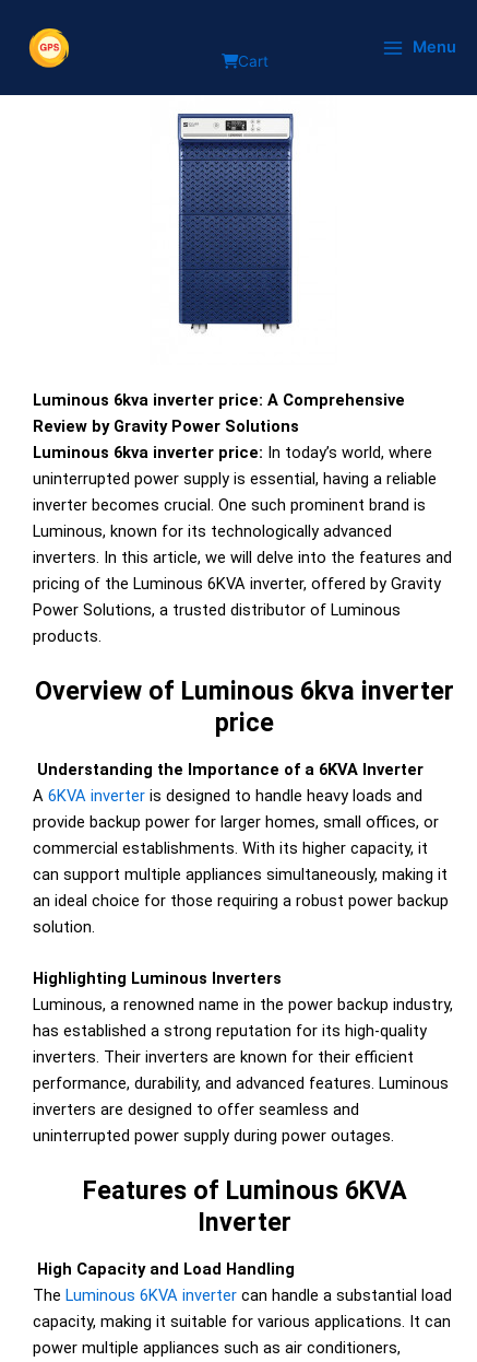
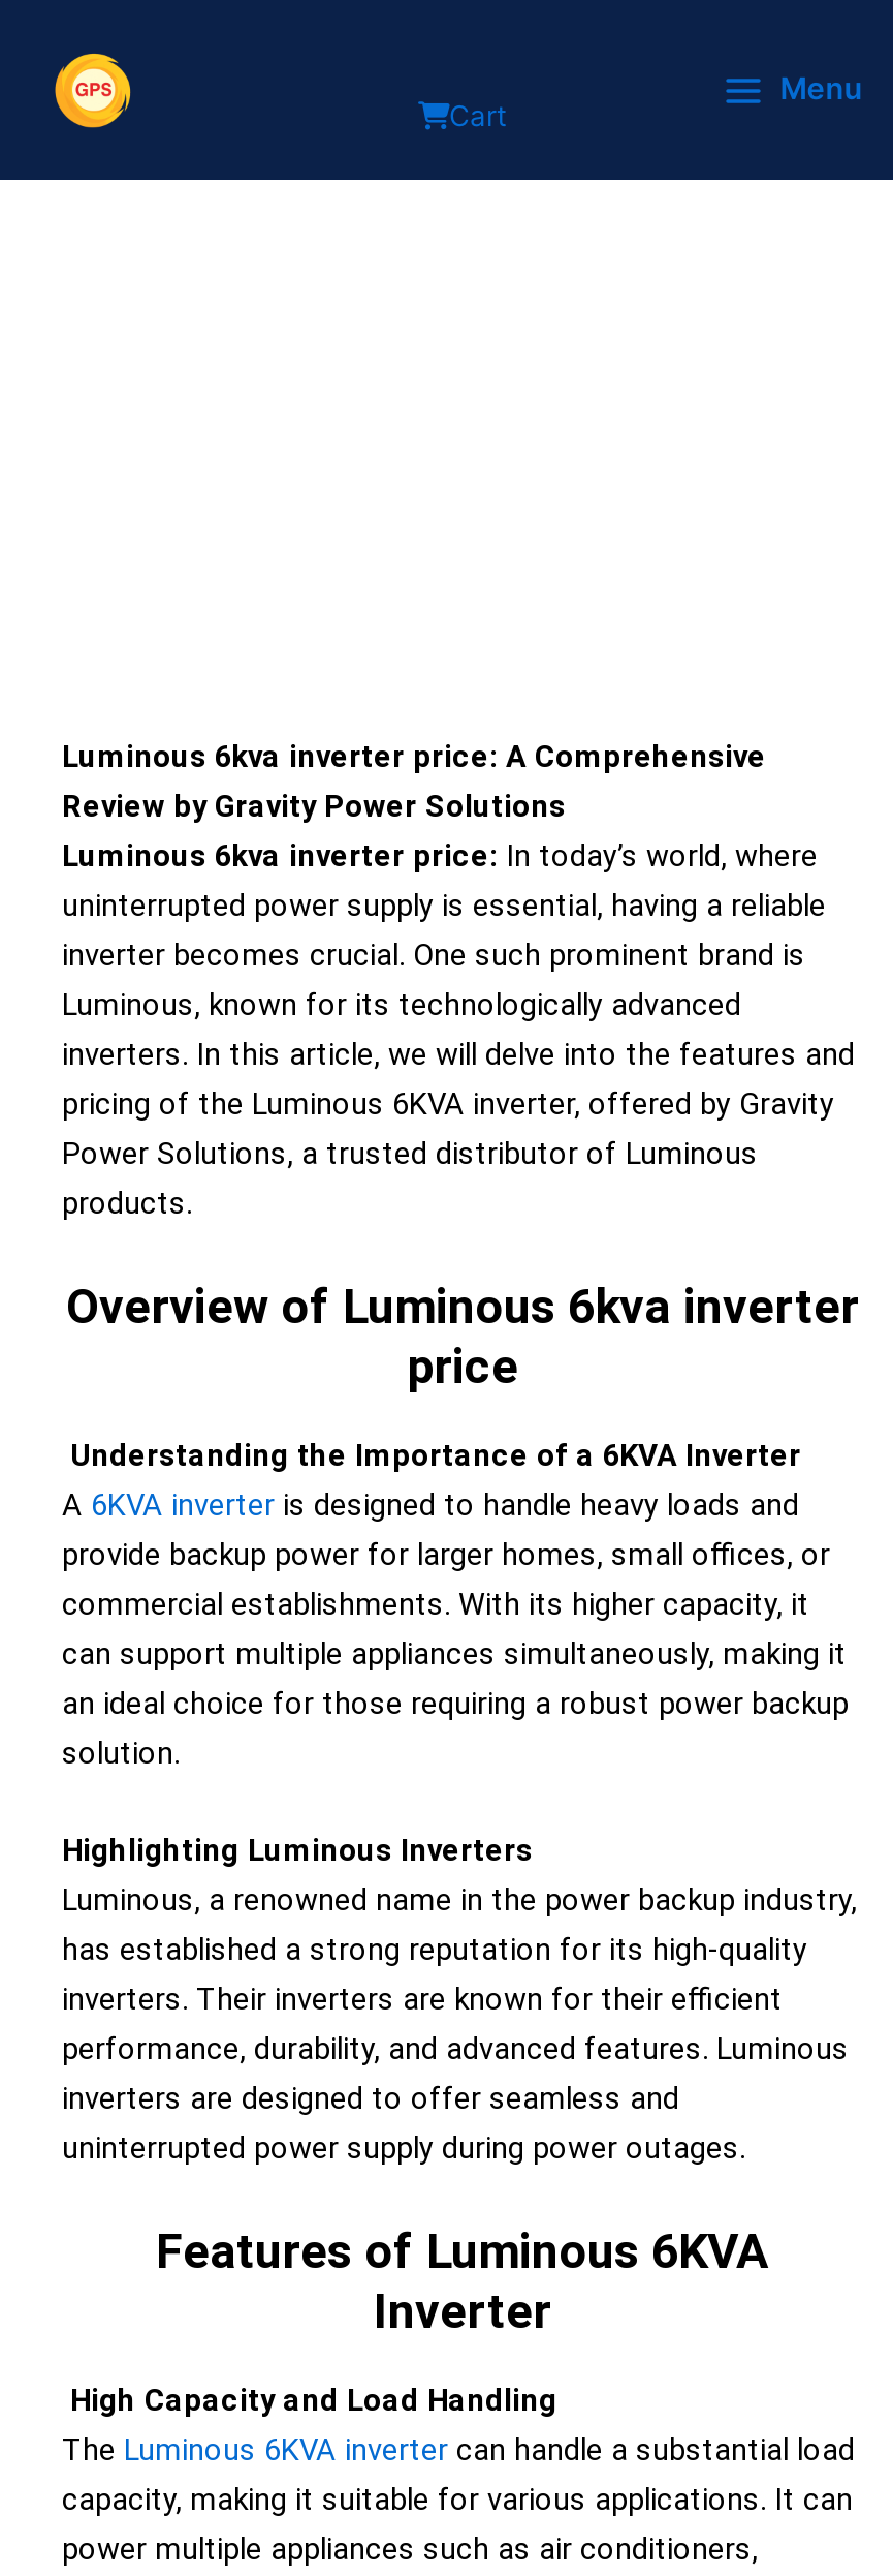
[177,113,295,332] [image] -> none

